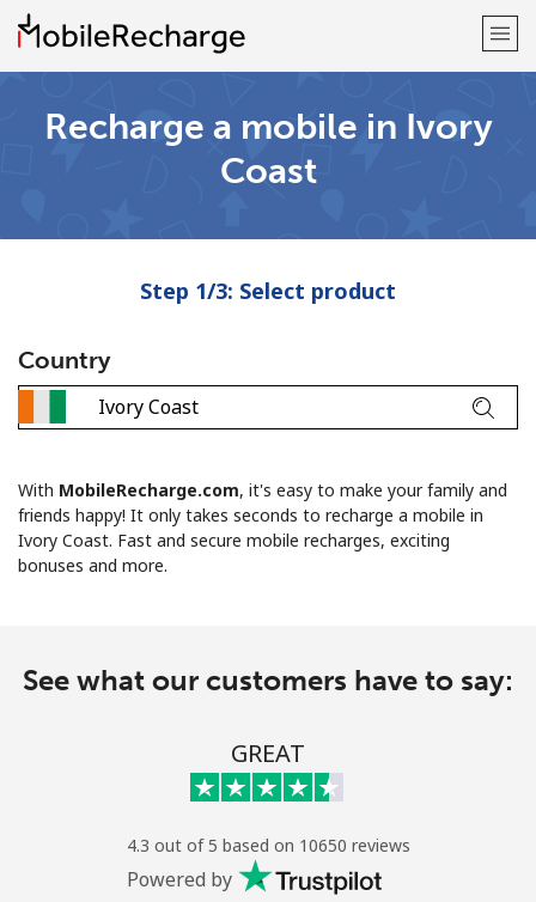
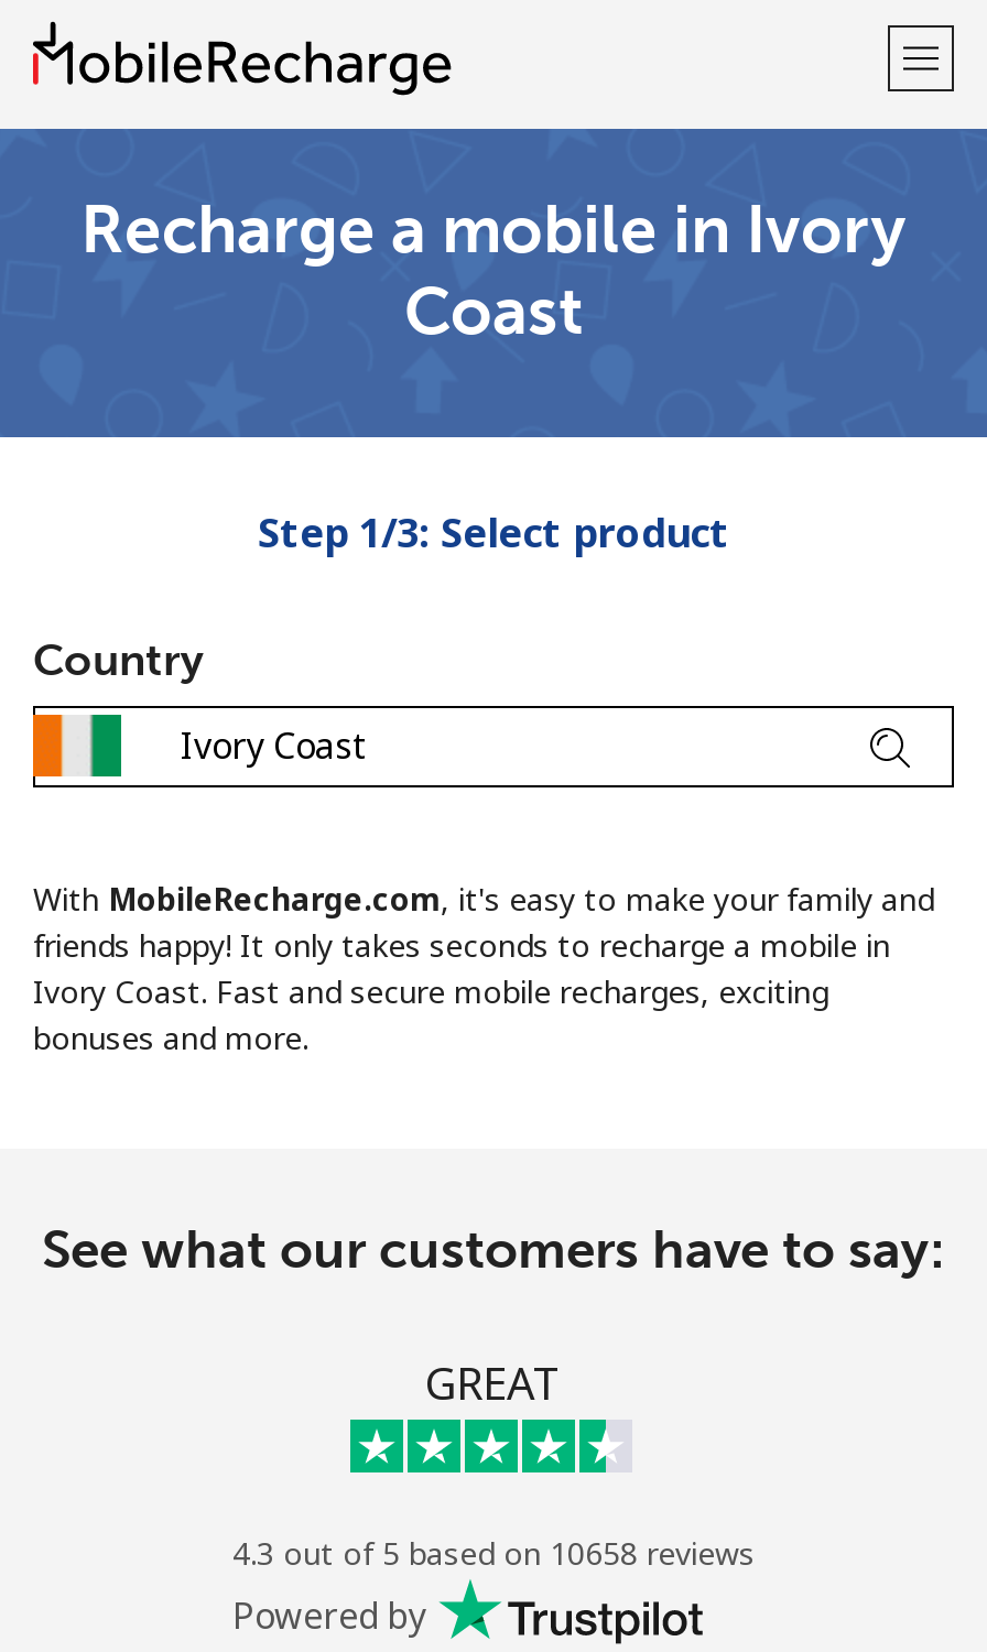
[126,834,410,856] 4.3 out of 5 based on 10650 reviews -> [232,1532,755,1573] 4.3 out of 5 based on 10658 reviews

